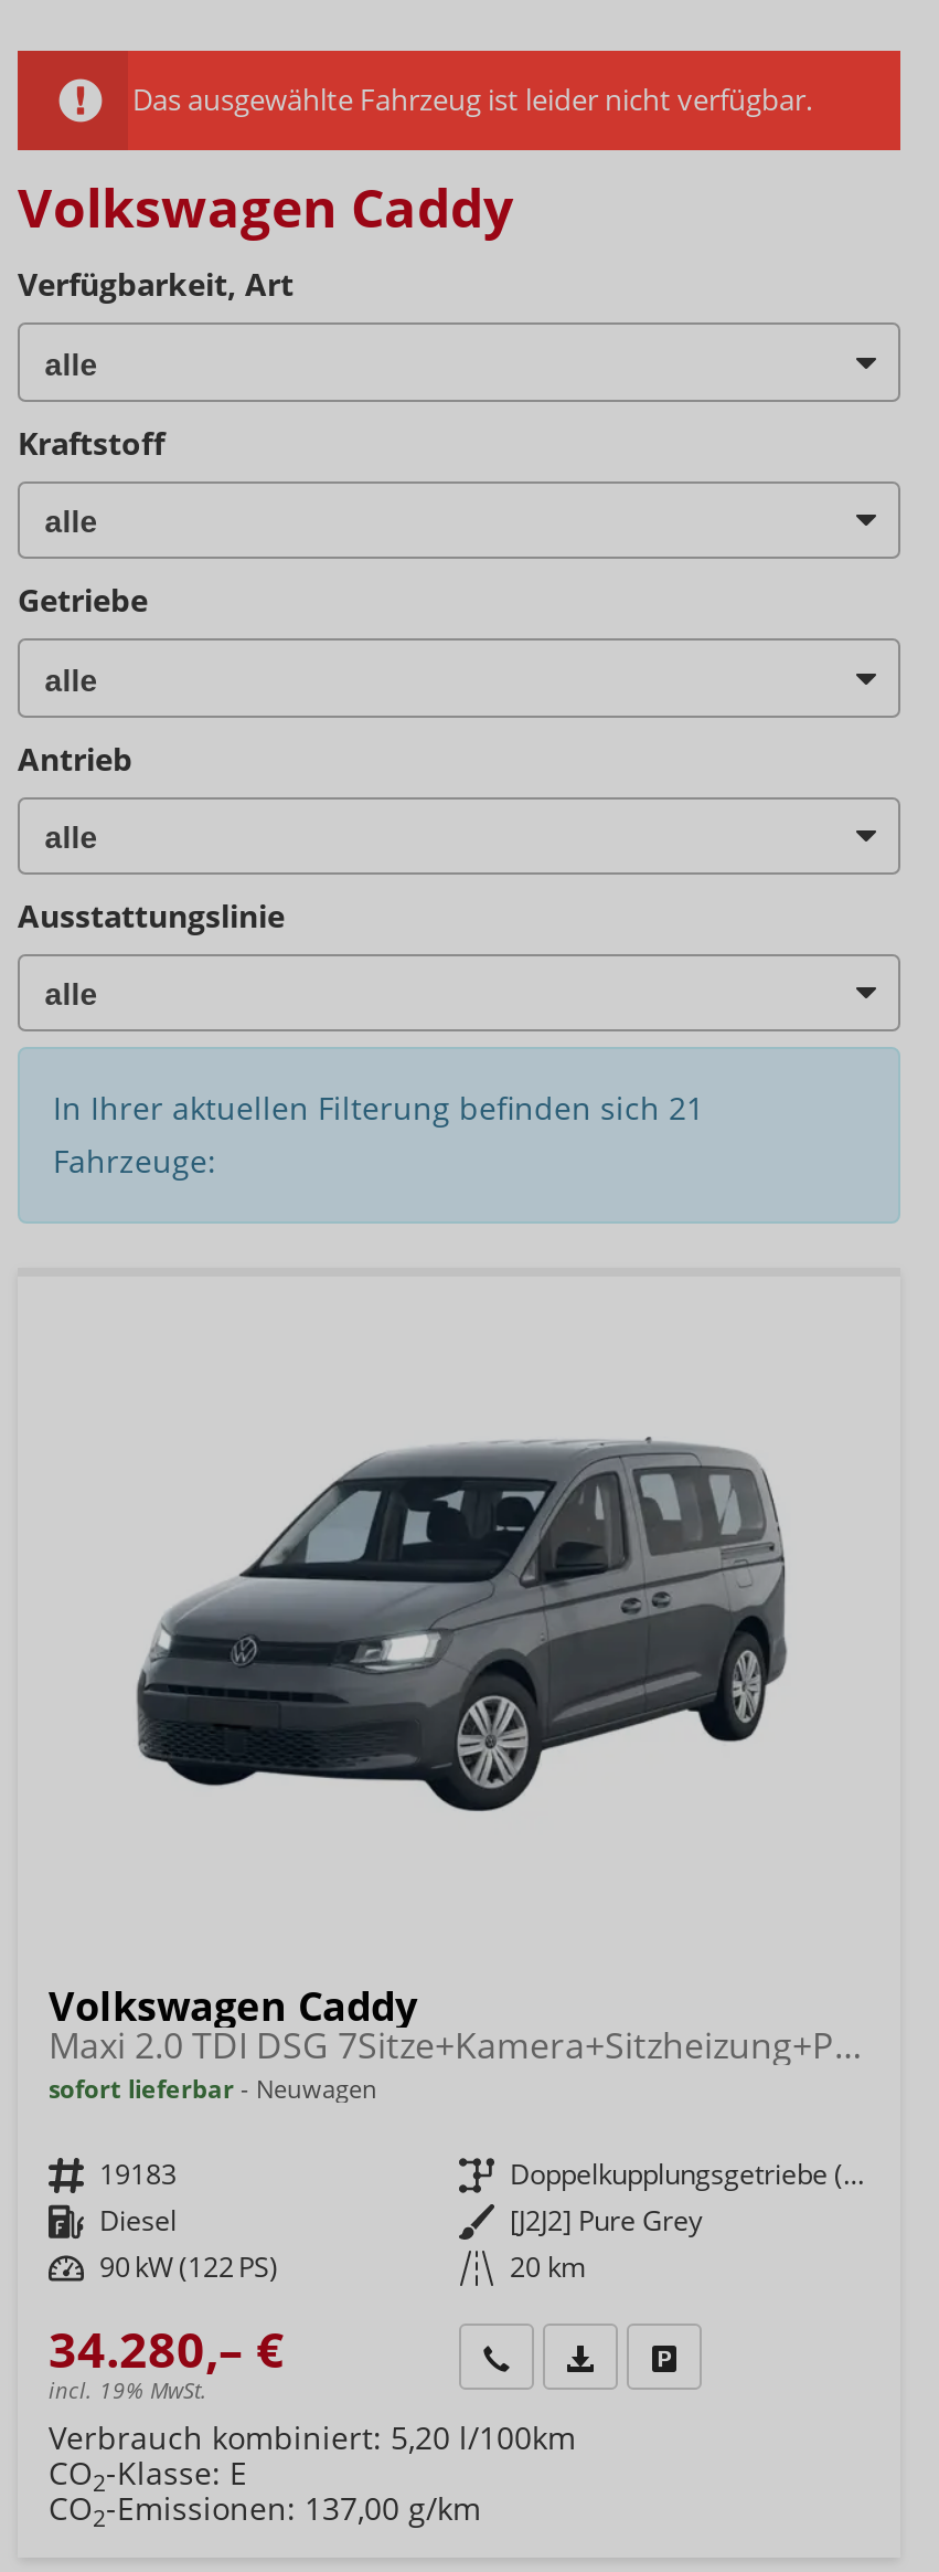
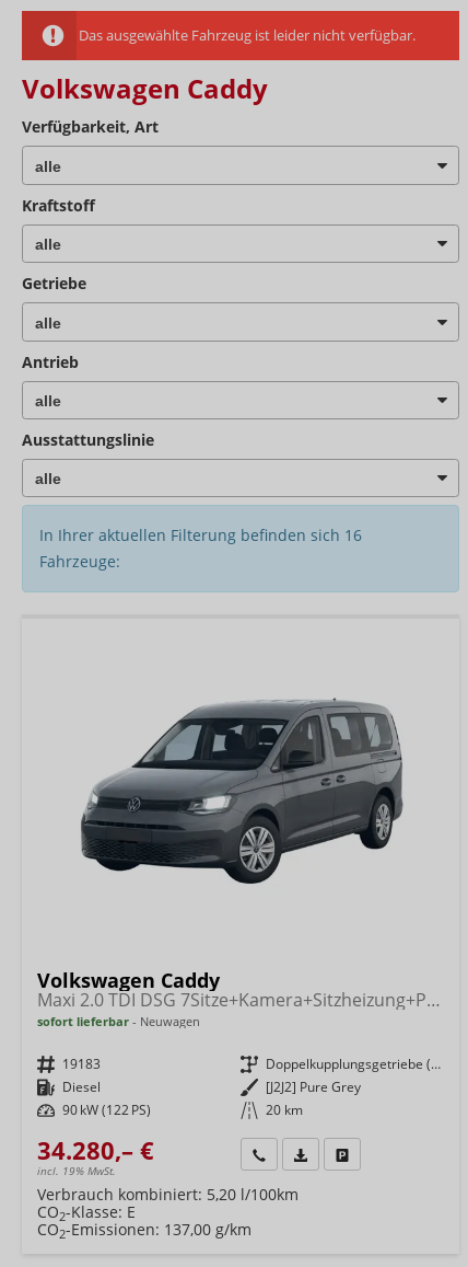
[53,1088,704,1130] In Ihrer aktuellen Filterung befinden sich 21 -> [39,525,362,546] In Ihrer aktuellen Filterung befinden sich 16

